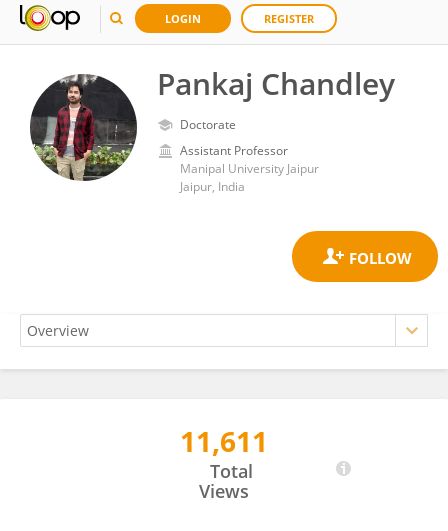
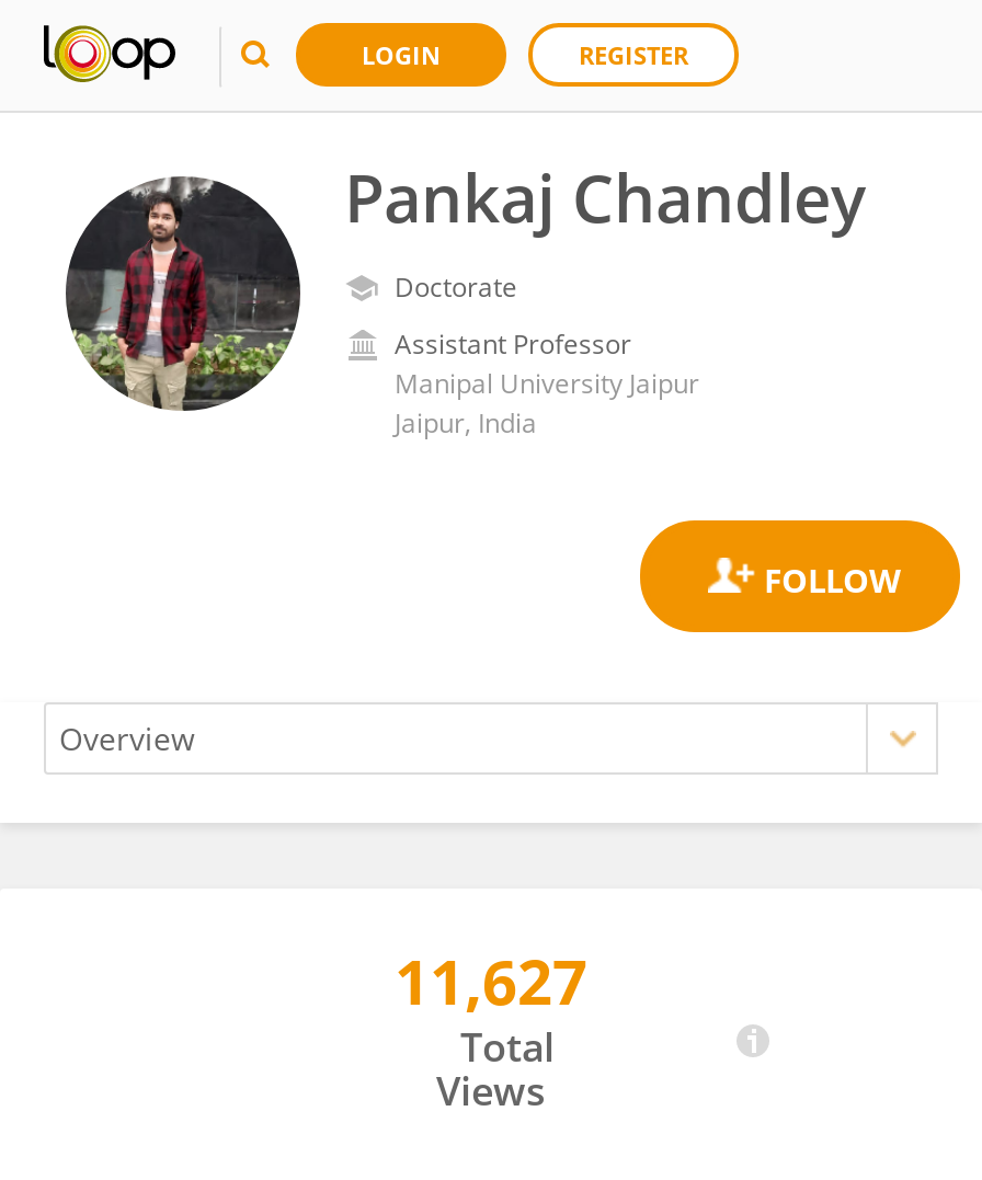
[180,422,268,460] 11,611 -> [395,939,587,1022] 11,627

